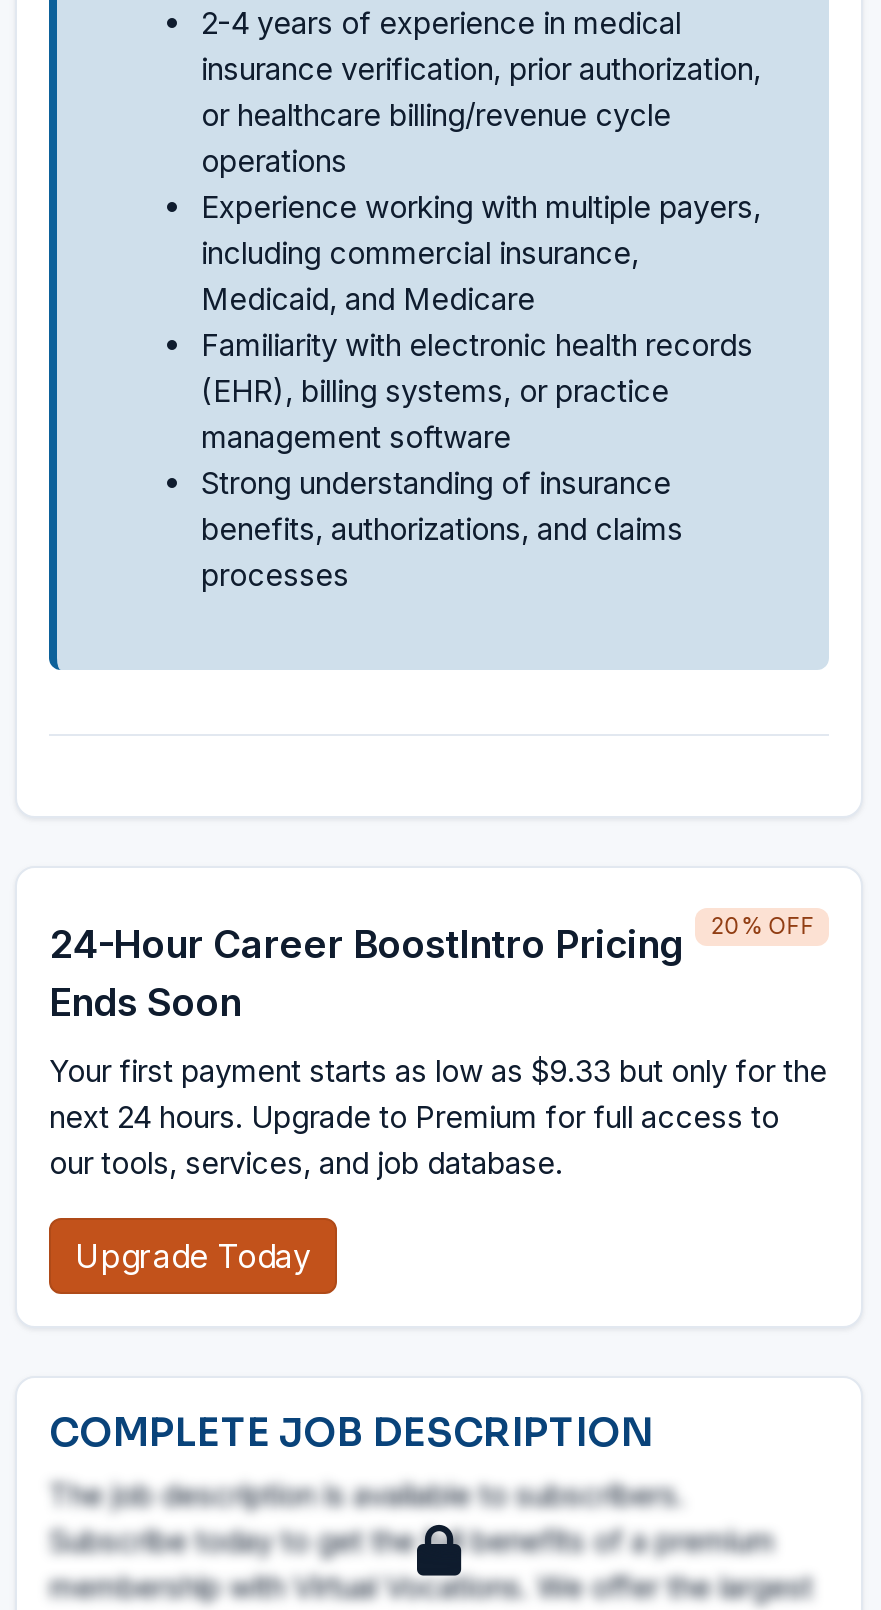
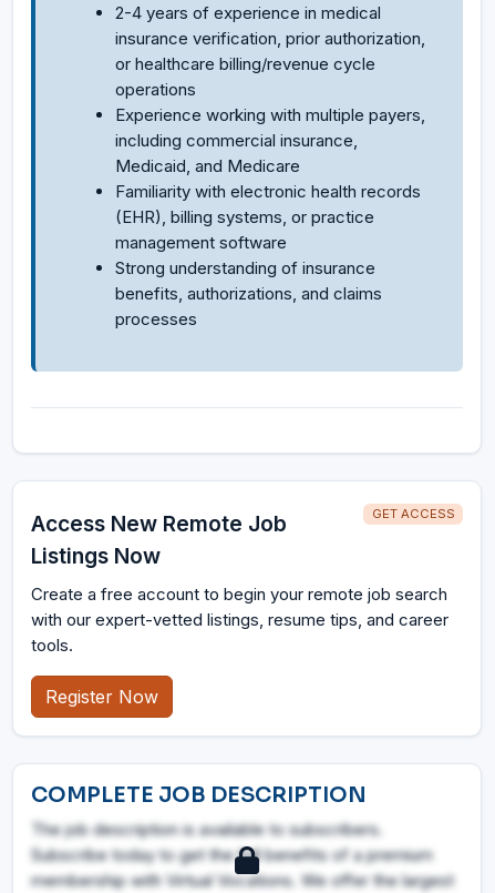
[49,912,814,1026] 20% OFF | 24-Hour Career BoostIntro Pricing | Ends Soon -> [31,506,455,569] GET ACCESS | Access New Remote Job | Listings Now
[49,1052,827,1182] Your first payment starts as low as $9.33 but only for the | next 24 hours. Upgrade to Premium for full access to | our tools, services, and job database. -> [31,584,448,656] Create a free account to begin your remote job search | with our expert-vetted listings, resume tips, and career | tools.
[75,1236,311,1276] Upgrade Today -> [45,686,158,708] Register Now

